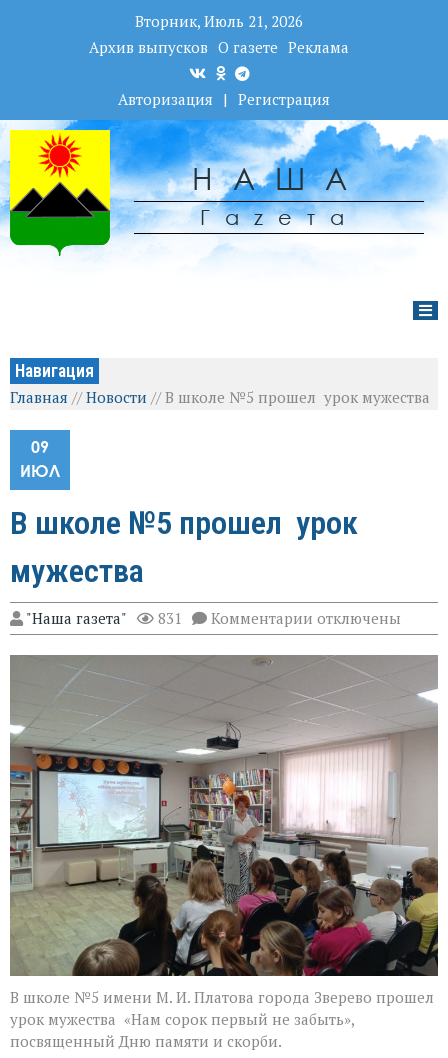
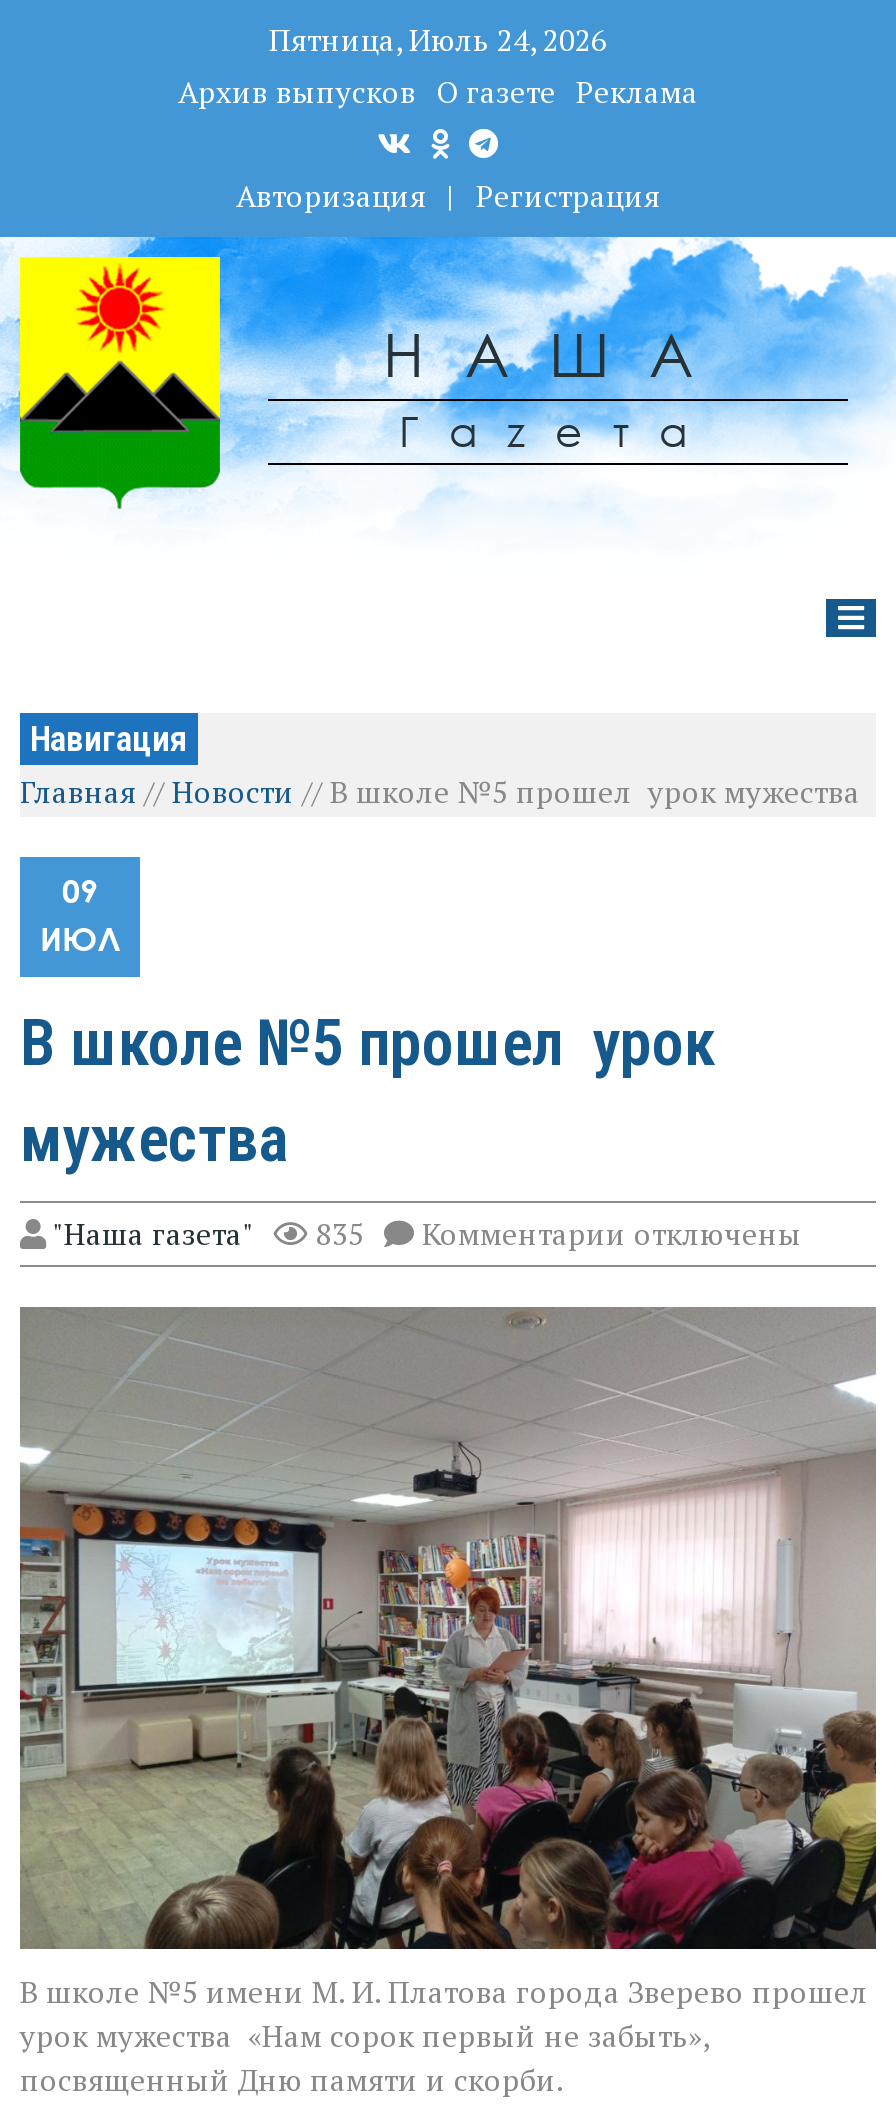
[135,11,303,31] Вторник, Июль 21, 2026 -> [269,19,607,59] Пятница, Июль 24, 2026
[158,608,182,628] 831 -> [316,1213,364,1253] 835

